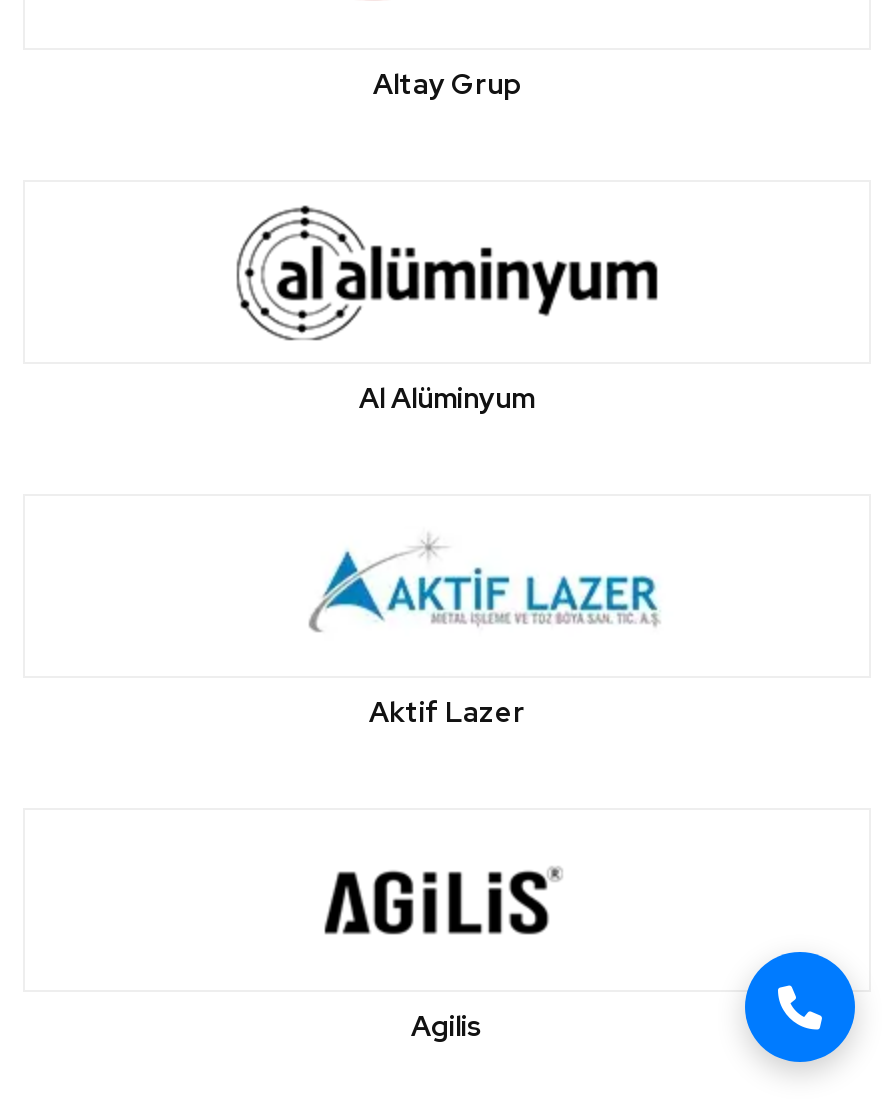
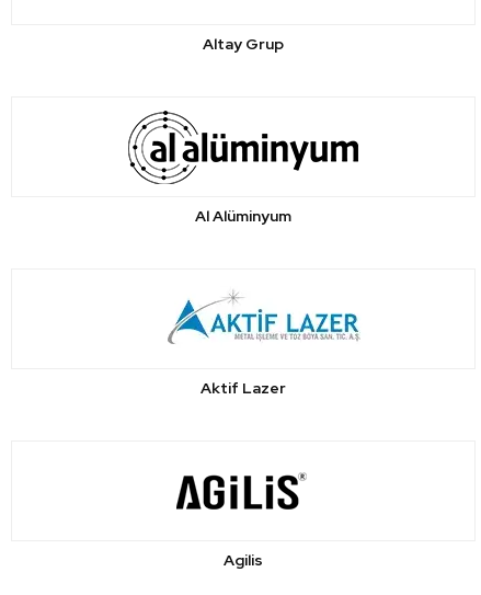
[741,950,859,1068] [image] -> none

